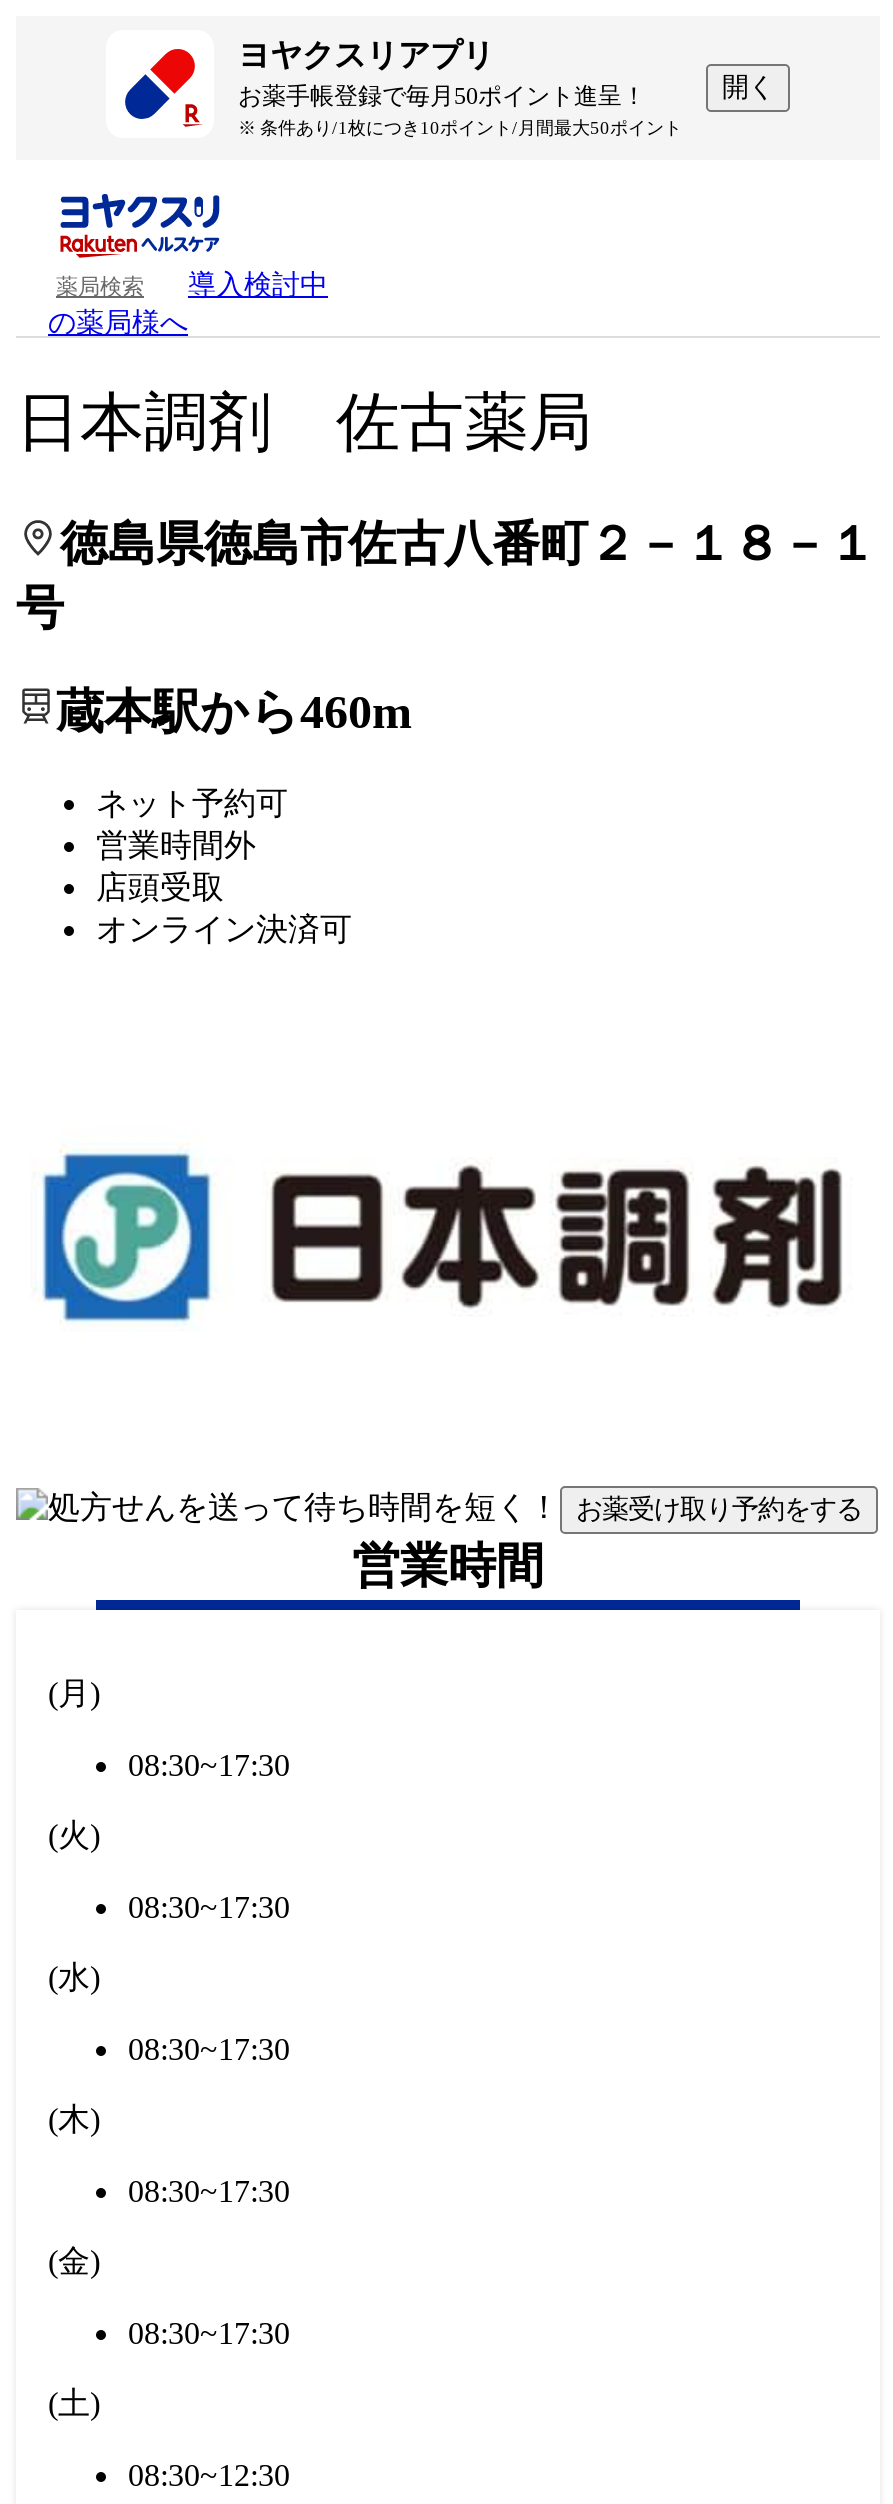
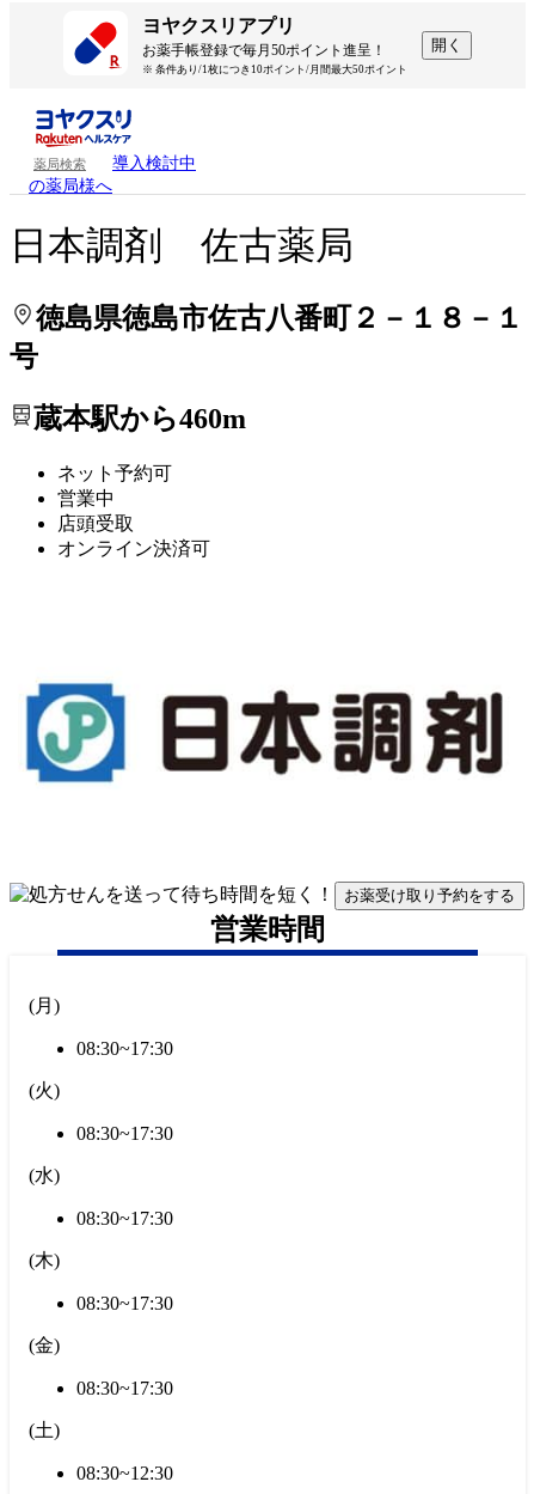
[96,827,256,861] 営業時間外 -> [57,488,115,508] 営業中

